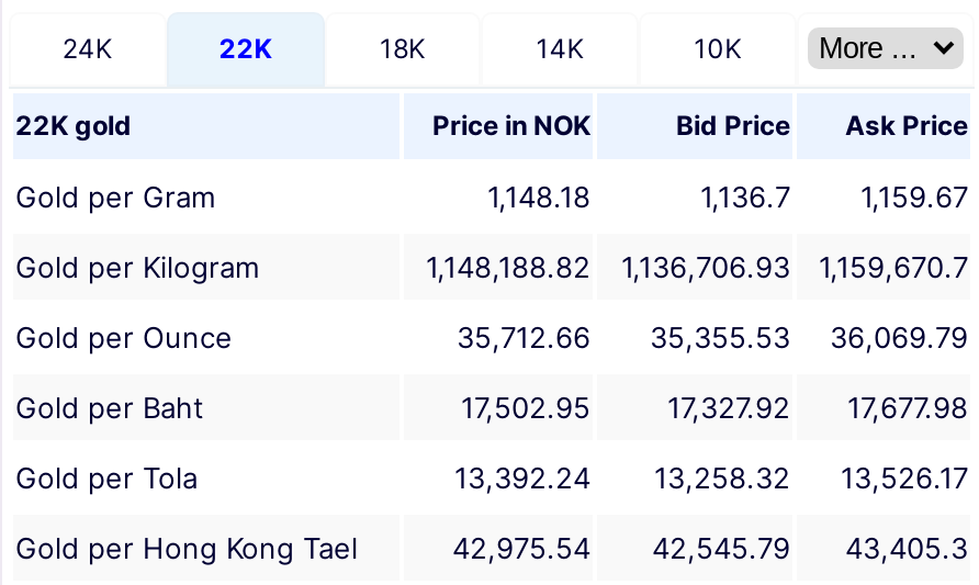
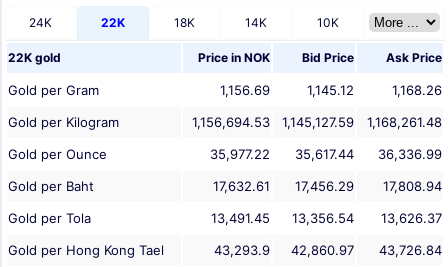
[487,180,590,215] 1,148.18 -> [220,82,270,98] 1,156.69
[700,180,790,215] 1,136.7 -> [307,82,354,98] 1,145.12
[860,180,968,215] 1,159.67 -> [392,82,442,98] 1,168.26
[426,250,590,285] 1,148,188.82 -> [192,114,270,130] 1,156,694.53
[621,250,790,285] 1,136,706.93 -> [282,114,354,130] 1,145,127.59
[819,250,968,285] 1,159,670.7 -> [367,114,442,130] 1,168,261.48
[457,320,590,355] 35,712.66 -> [210,146,270,162] 35,977.22
[650,320,790,355] 35,355.53 -> [295,146,354,162] 35,617.44
[830,320,968,355] 36,069.79 -> [378,146,442,162] 36,336.99
[461,391,590,426] 17,502.95 -> [213,178,270,194] 17,632.61
[667,391,790,426] 17,327.92 -> [295,178,354,194] 17,456.29
[847,391,968,426] 17,677.98 -> [383,178,442,194] 17,808.94
[454,461,590,496] 13,392.24 -> [211,210,270,226] 13,491.45
[654,461,790,496] 13,258.32 -> [292,210,354,226] 13,356.54
[841,461,968,496] 13,526.17 -> [381,210,442,226] 13,626.37
[452,531,590,566] 42,975.54 -> [214,242,270,258] 43,293.9
[652,531,790,566] 42,545.79 -> [291,242,354,258] 42,860.97
[845,531,968,566] 43,405.3 -> [379,242,442,258] 43,726.84

